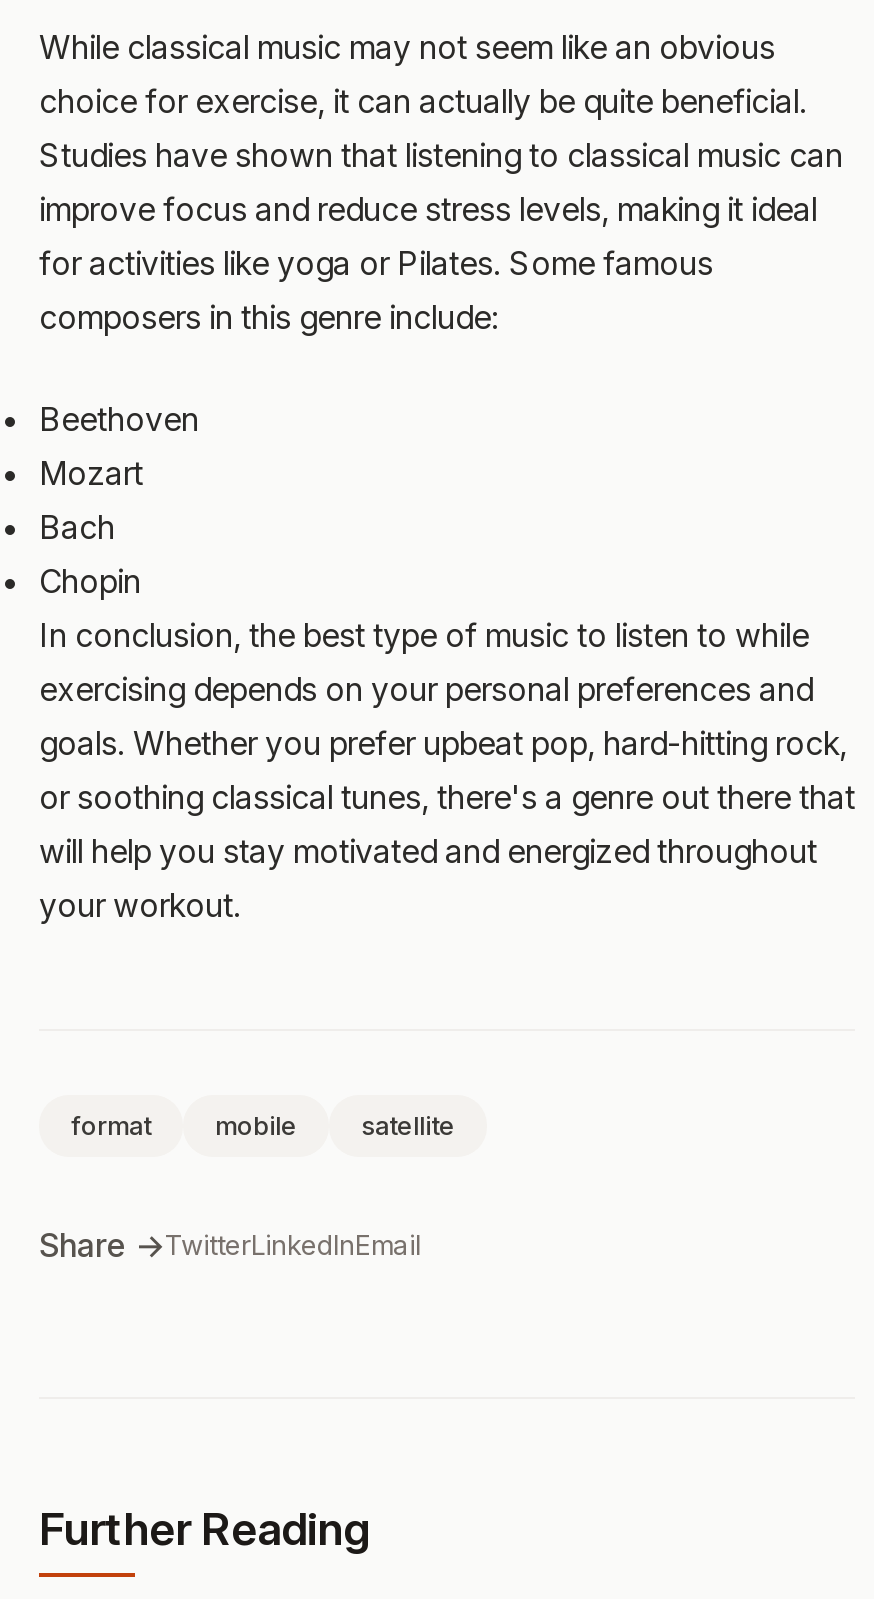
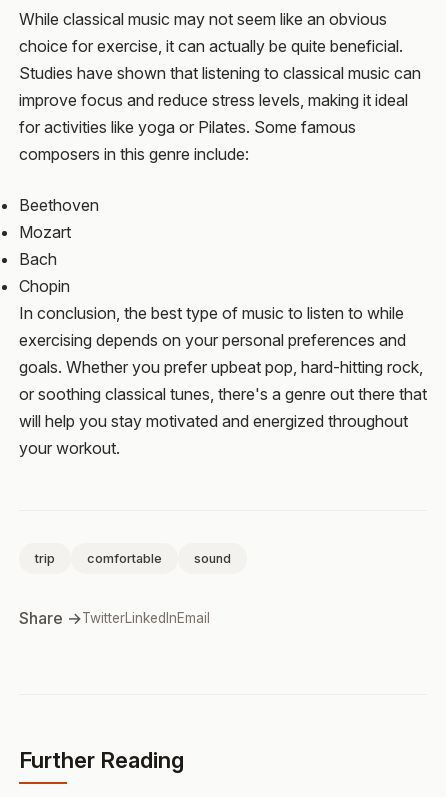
[71,1110,455,1140] format | mobile | satellite -> [35,550,231,565] trip | comfortable | sound

